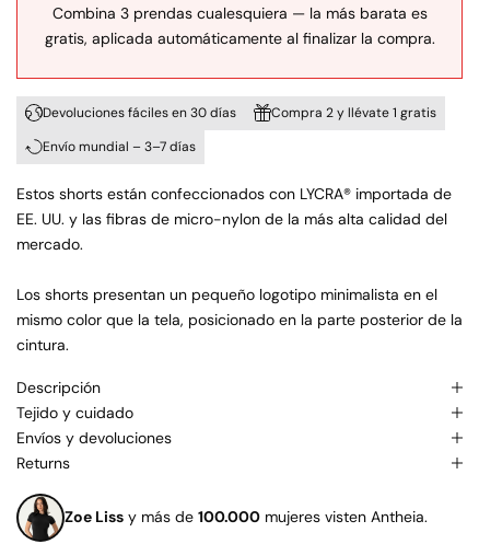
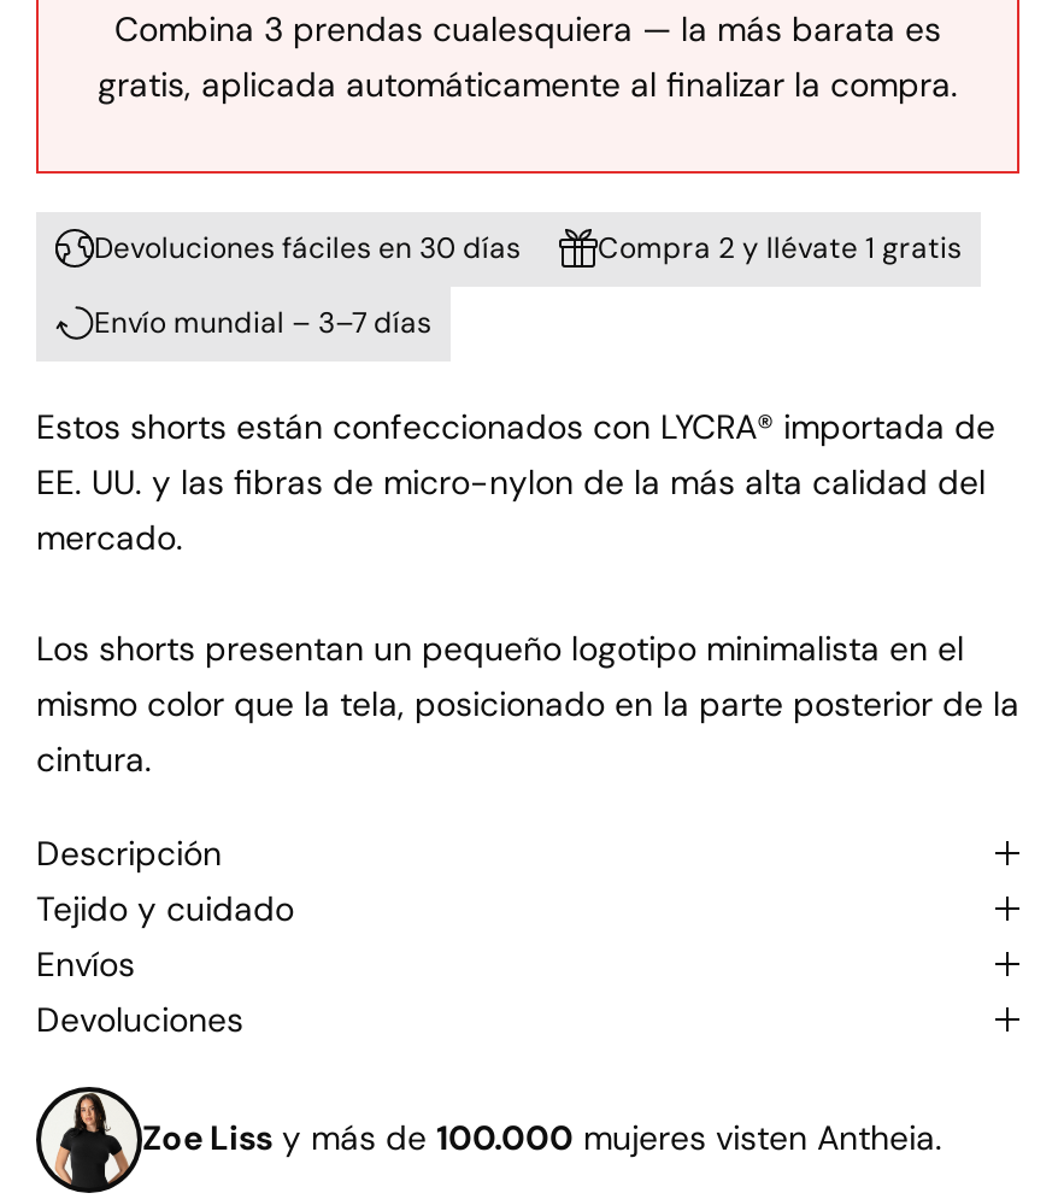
[16,428,172,473] Envíos y devoluciones | Returns -> [36,942,243,1041] Envíos | Devoluciones

